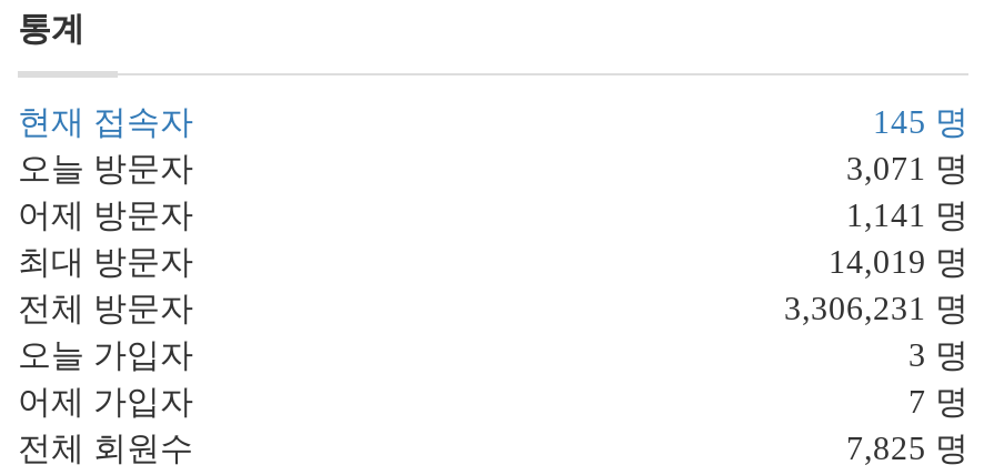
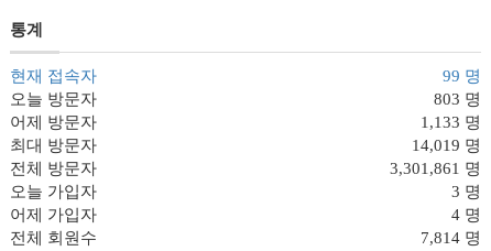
[873,105,968,140] 145 명 -> [443,67,481,85] 99 명
[846,151,968,187] 3,071 명 -> [434,90,481,108] 803 명
[846,198,968,233] 1,141 명 -> [421,114,481,131] 1,133 명
[784,291,968,327] 3,306,231 명 -> [390,160,481,177] 3,301,861 명
[908,384,968,420] 7 명 -> [451,206,481,224] 4 명
[846,431,968,466] 7,825 명 -> [421,229,481,247] 7,814 명

